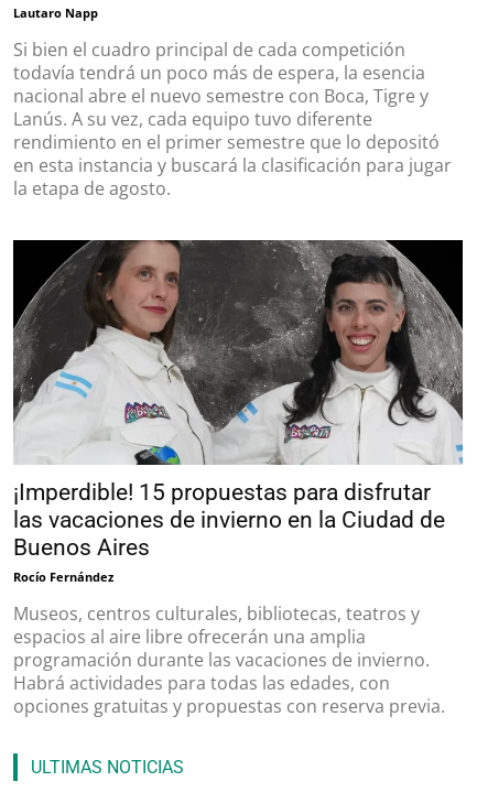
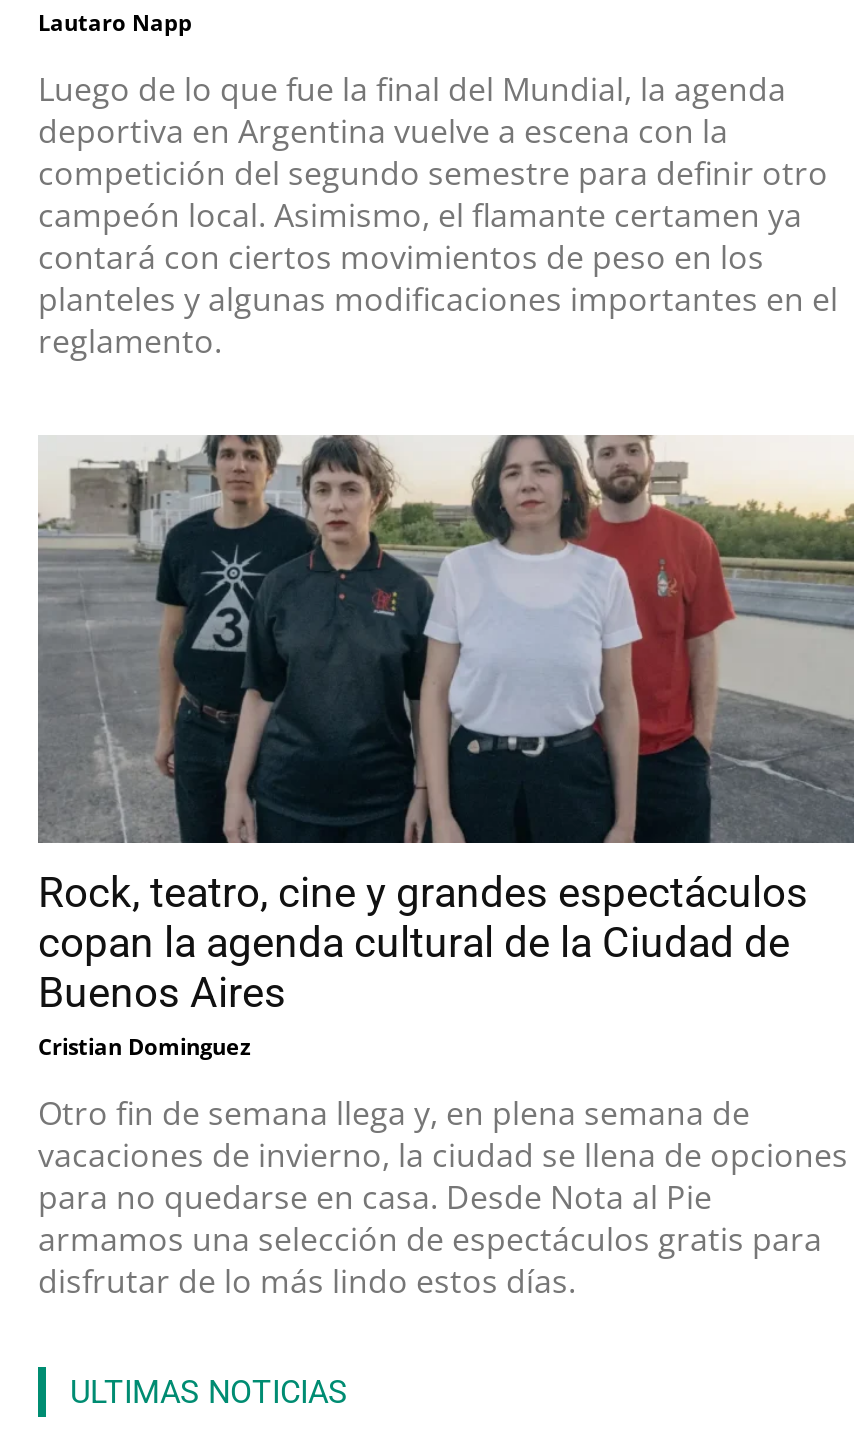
[13,37,452,200] Si bien el cuadro principal de cada competición | todavía tendrá un poco más de espera, la esencia | nacional abre el nuevo semestre con Boca, Tigre y | Lanús. A su vez, cada equipo tuvo diferente | rendimiento en el primer semestre que lo depositó | en esta instancia y buscará la clasificación para jugar | la etapa de agosto. -> [38,68,838,364] Luego de lo que fue la final del Mundial, la agenda | deportiva en Argentina vuelve a escena con la | competición del segundo semestre para definir otro | campeón local. Asimismo, el flamante certamen ya | contará con ciertos movimientos de peso en los | planteles y algunas modificaciones importantes en el | reglamento.
[12,239,464,533] [image] | ¡Imperdible! 15 propuestas para disfrutar | las vacaciones de invierno en la Ciudad de -> [38,434,856,968] [image] | Rock, teatro, cine y grandes espectáculos | copan la agenda cultural de la Ciudad de
[13,568,113,585] Rocío Fernández -> [38,1032,250,1062] Cristian Dominguez
[13,601,445,718] Museos, centros culturales, bibliotecas, teatros y | espacios al aire libre ofrecerán una amplia | programación durante las vacaciones de invierno. | Habrá actividades para todas las edades, con | opciones gratuitas y propuestas con reserva previa. -> [38,1092,848,1304] Otro fin de semana llega y, en plena semana de | vacaciones de invierno, la ciudad se llena de opciones | para no quedarse en casa. Desde Nota al Pie | armamos una selección de espectáculos gratis para | disfrutar de lo más lindo estos días.

